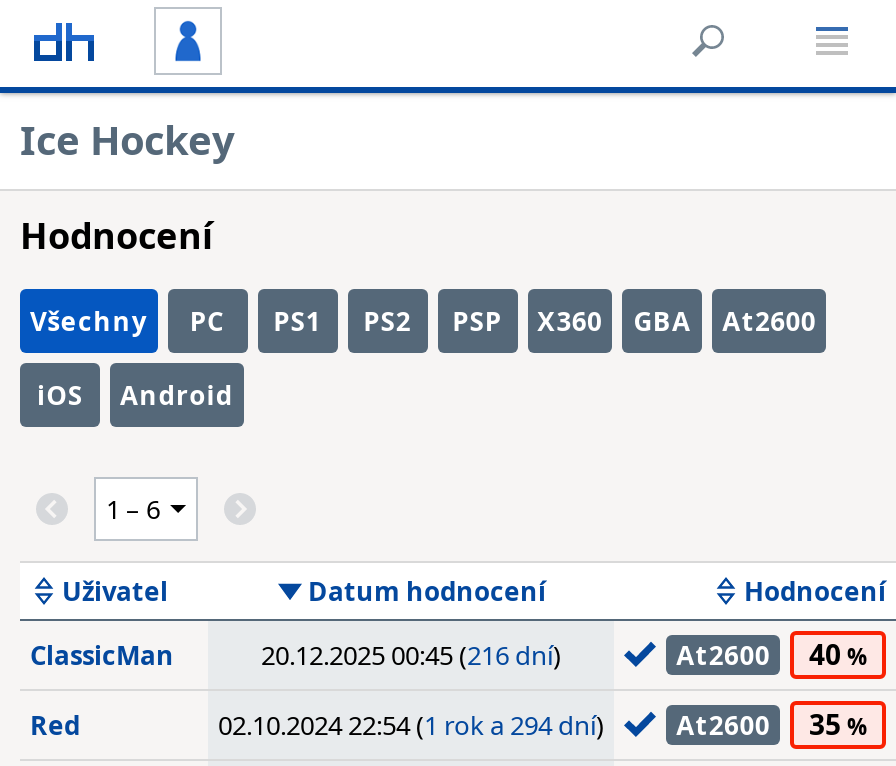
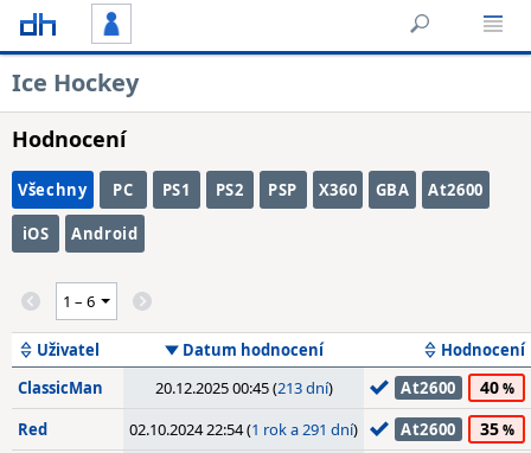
[261,637,561,673] 20.12.2025 00:45 (216 dní) -> [155,377,332,398] 20.12.2025 00:45 (213 dní)
[218,707,604,743] 02.10.2024 22:54 (1 rok a 294 dní) -> [129,419,358,440] 02.10.2024 22:54 (1 rok a 291 dní)

